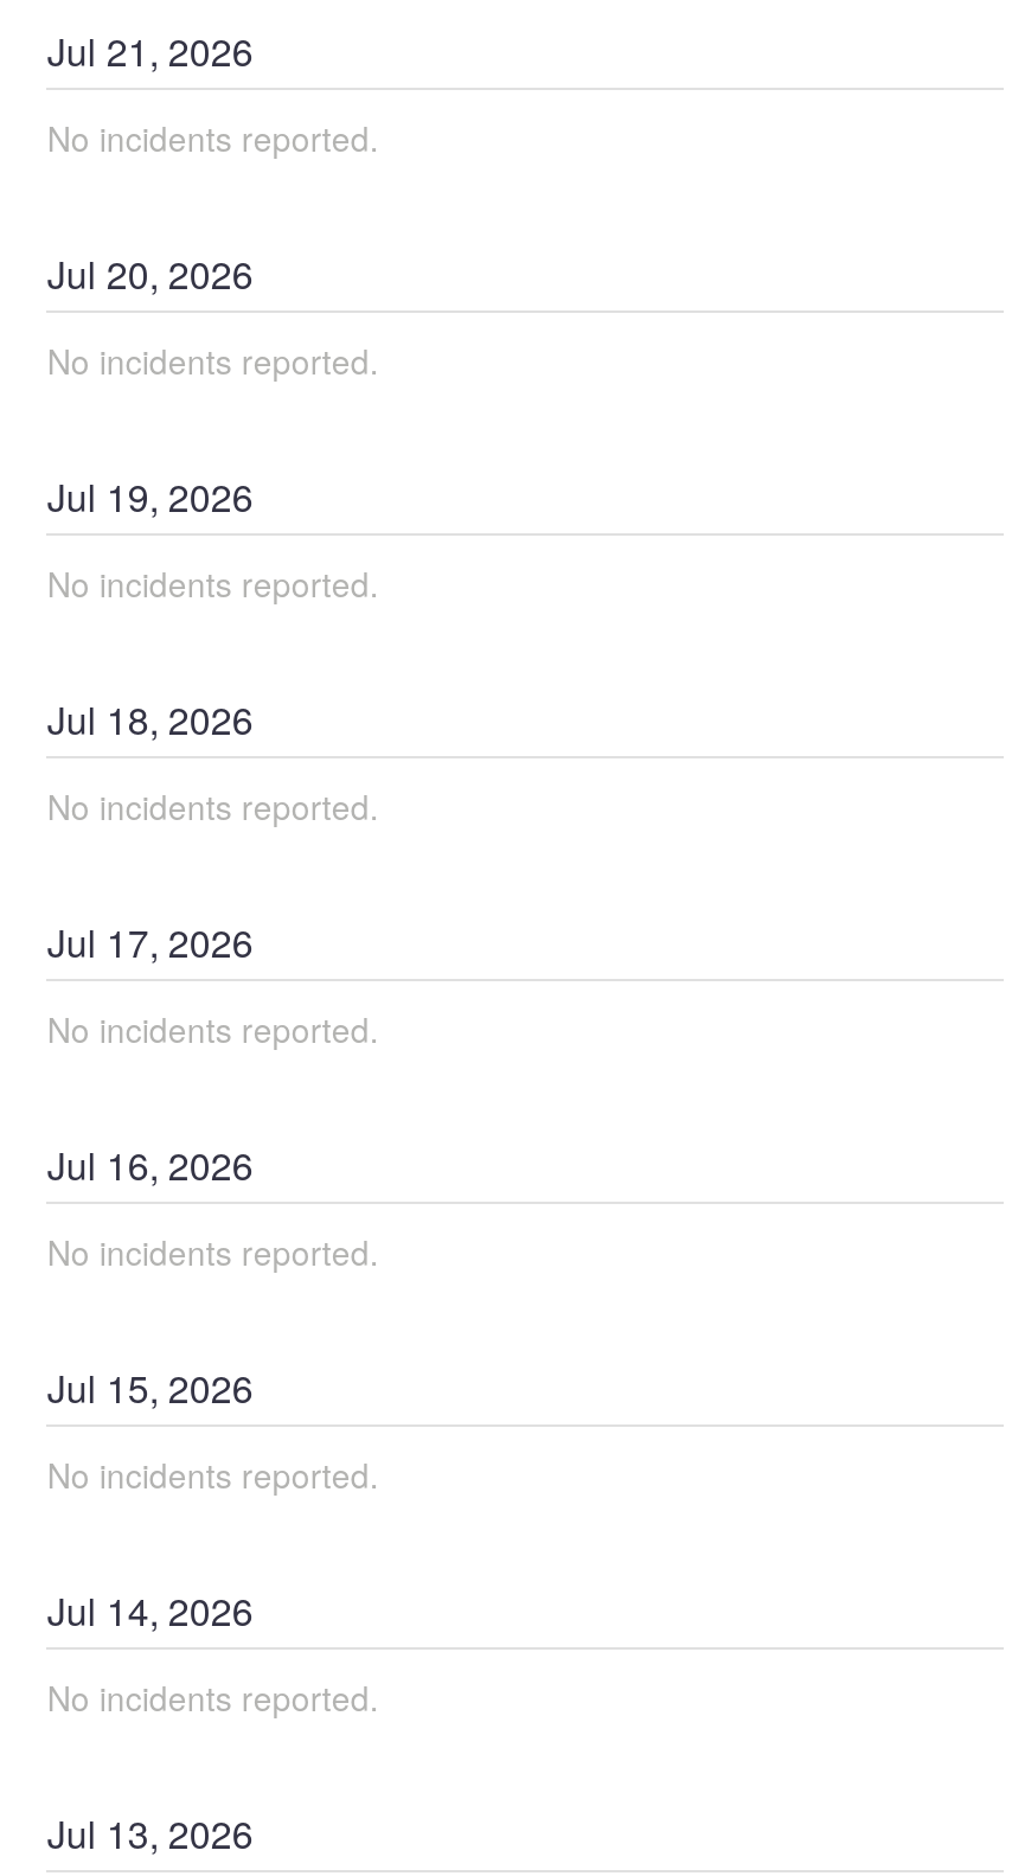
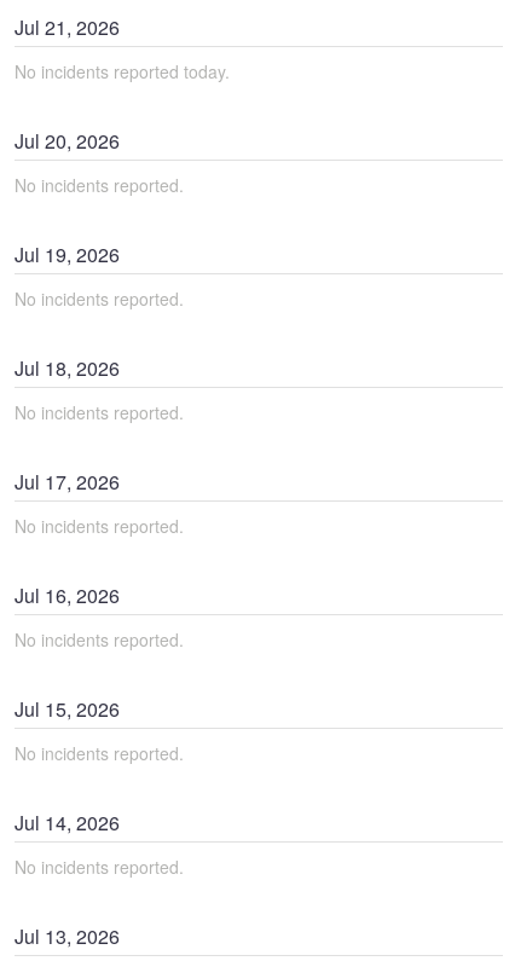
[47,114,379,161] No incidents reported. -> [15,59,230,83] No incidents reported today.

